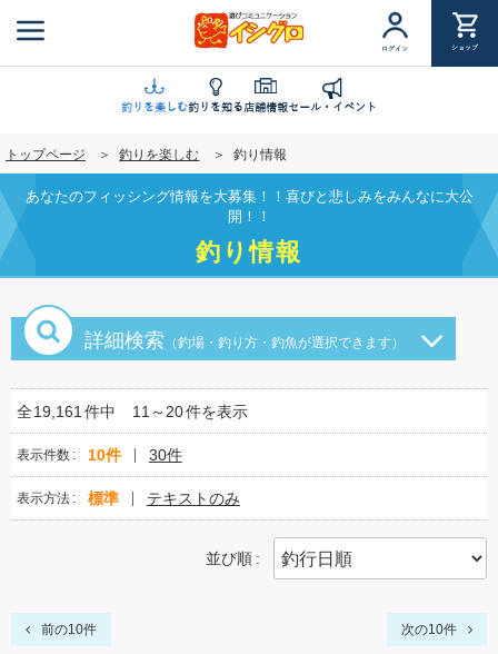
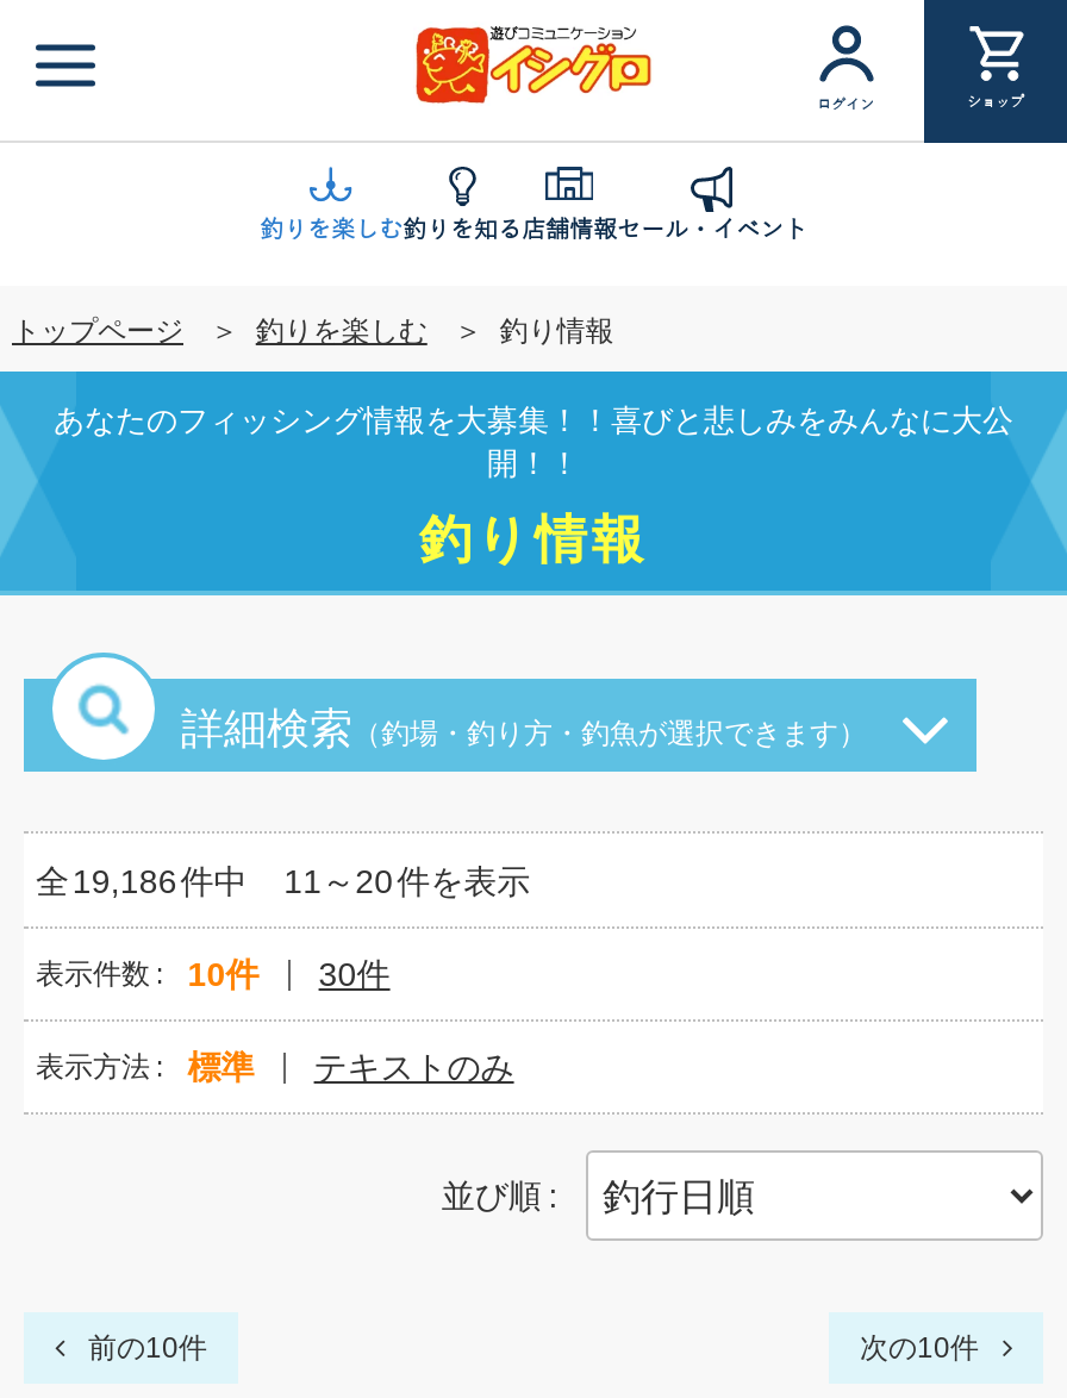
[17,403,247,420] 全 19,161 件中 11～20 件を表示 -> [36,862,530,900] 全 19,186 件中 11～20 件を表示

